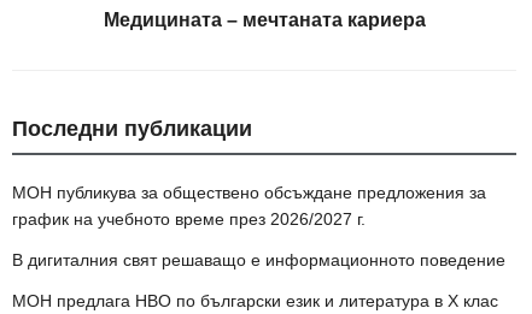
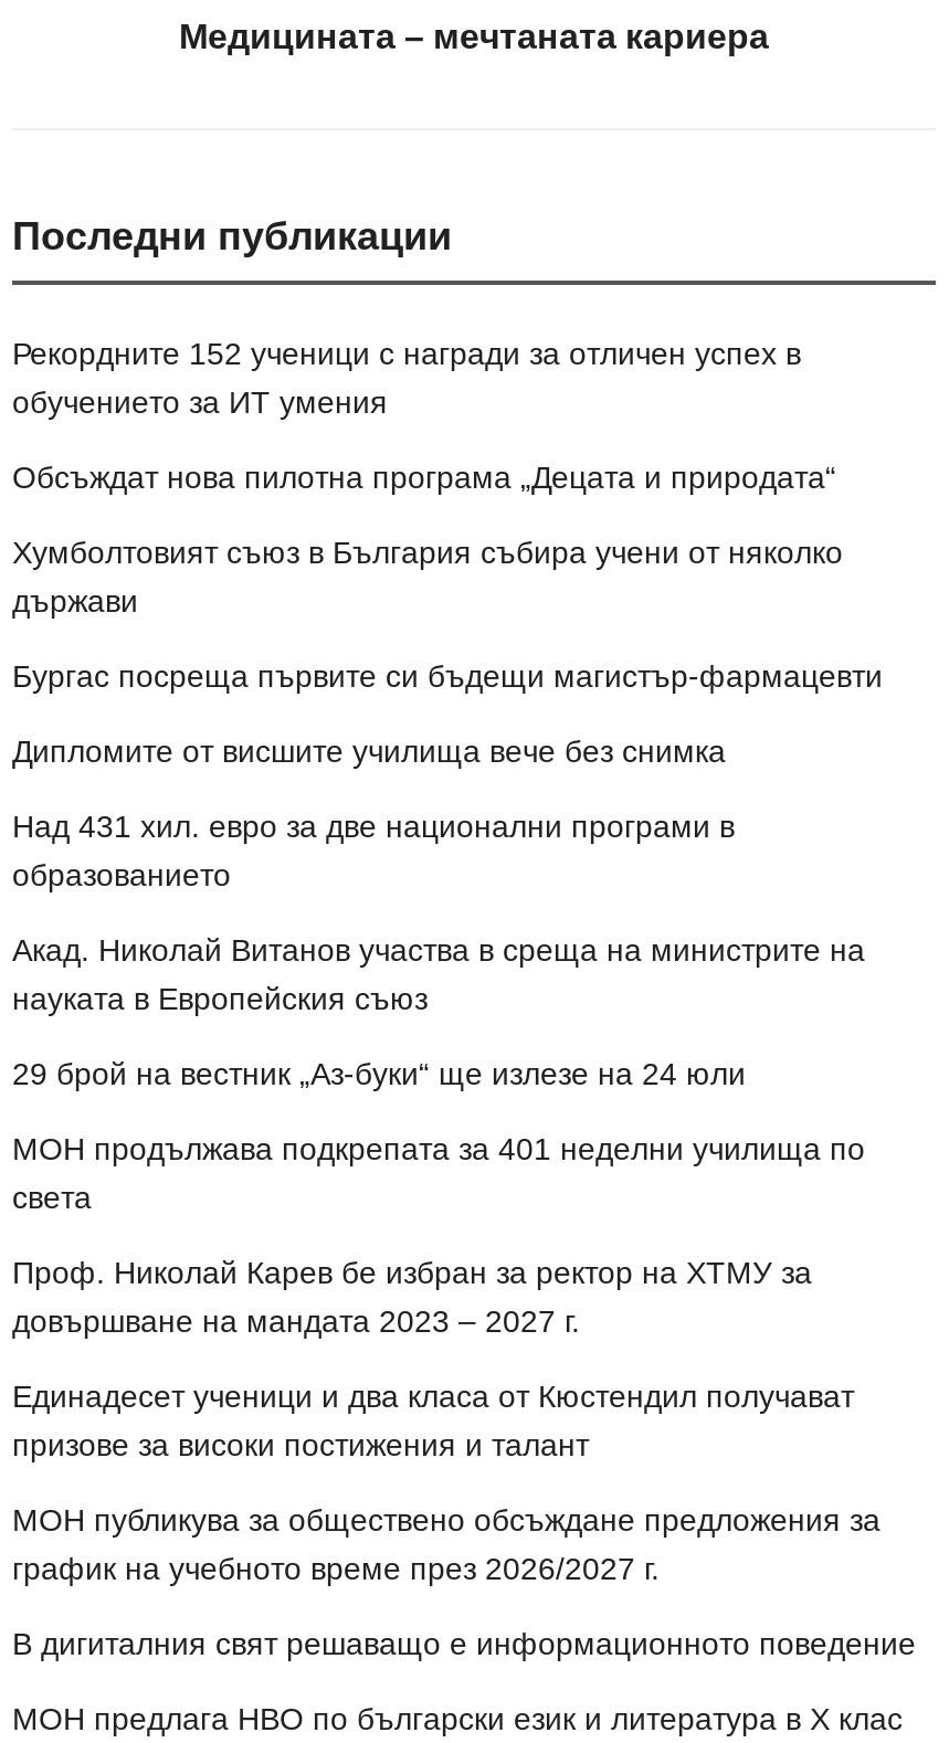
none -> [12,336,883,1462] Рекордните 152 ученици с награди за отличен успех в | обучението за ИТ умения | Обсъждат нова пилотна програма „Децата и природата“ | Хумболтовият съюз в България събира учени от няколко | държави | Бургас посреща първите си бъдещи магистър-фармацевти | Дипломите от висшите училища вече без снимка | Над 431 хил. евро за две национални програми в | образованието | Акад. Николай Витанов участва в среща на министрите на | науката в Европейския съюз | 29 брой на вестник „Аз-буки“ ще излезе на 24 юли | МОН продължава подкрепата за 401 неделни училища по | света | Проф. Николай Карев бе избран за ректор на ХТМУ за | довършване на мандата 2023 – 2027 г. | Единадесет ученици и два класа от Кюстендил получават | призове за високи постижения и талант

